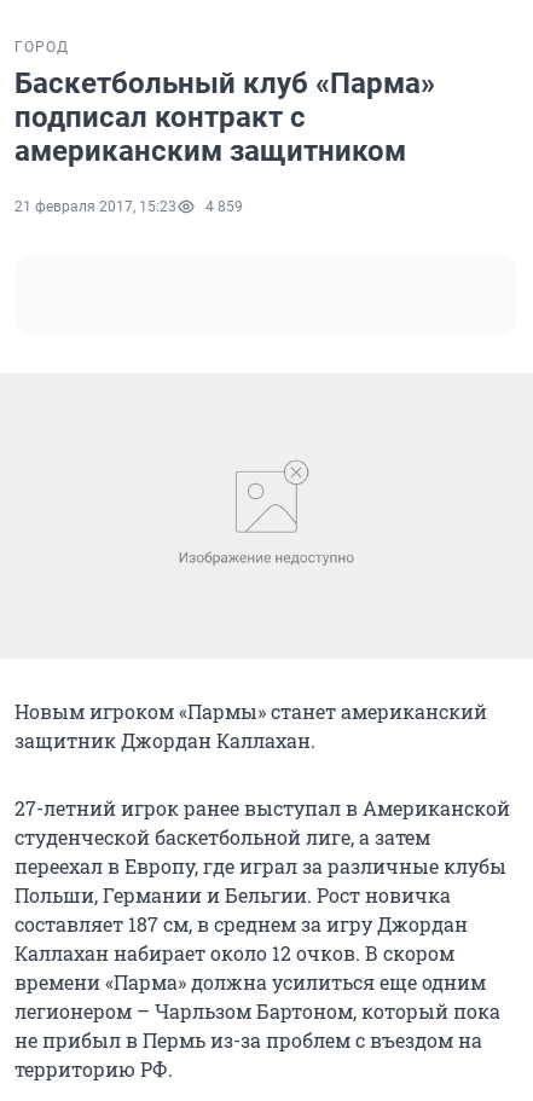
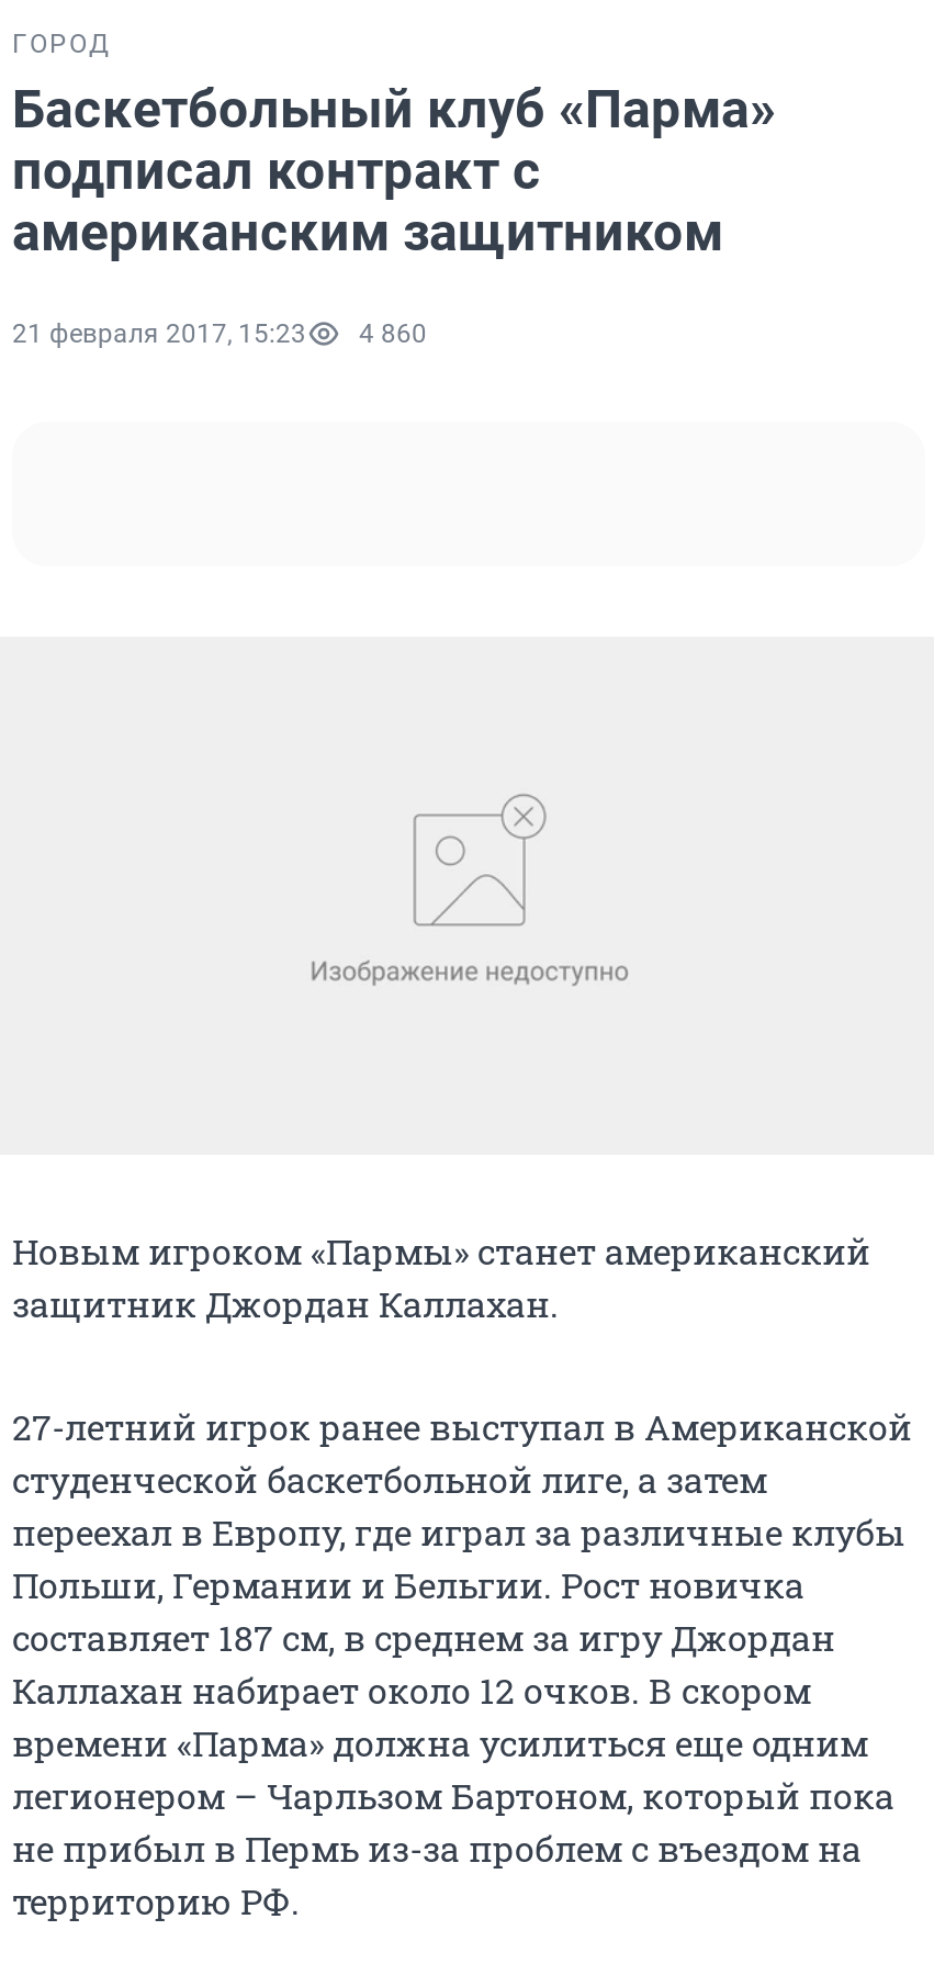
[15,198,243,215] 21 февраля 2017, 15:23 4 859 -> [12,319,427,349] 21 февраля 2017, 15:23 4 860

